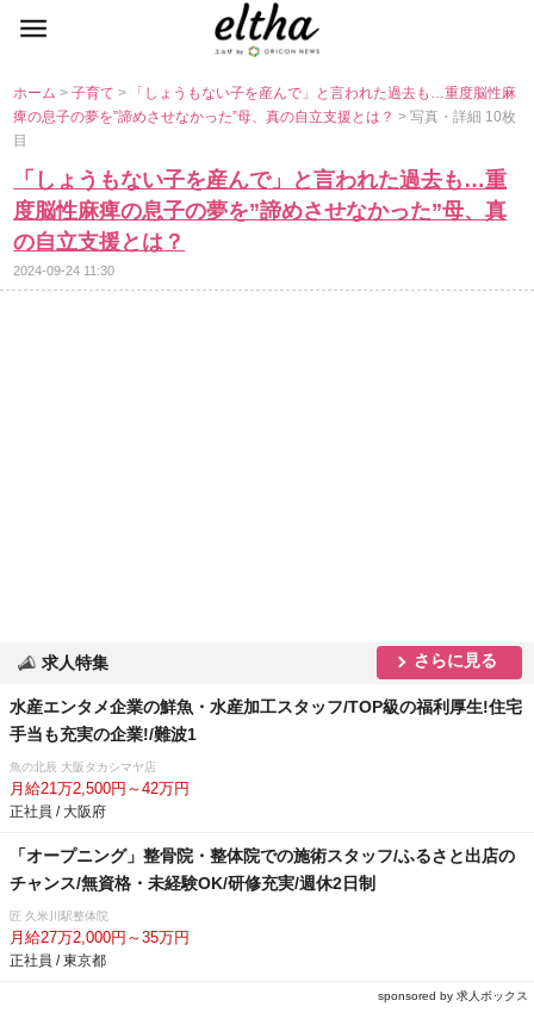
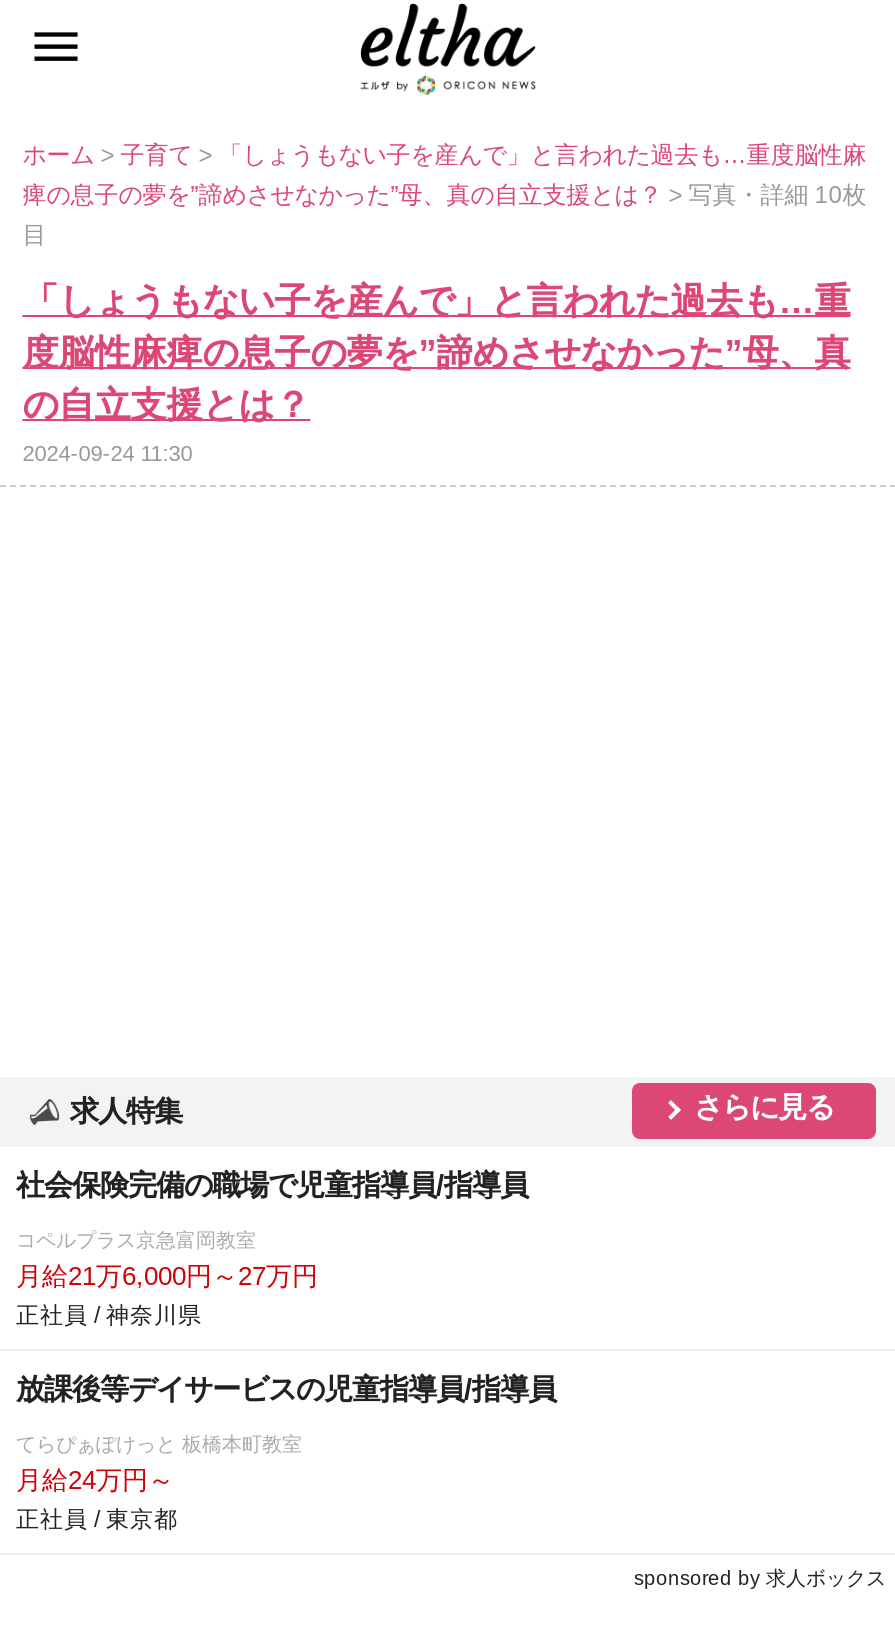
[10,697,522,744] 水産エンタメ企業の鮮魚・水産加工スタッフ/TOP級の福利厚生!住宅 | 手当も充実の企業!/難波1 -> [16,1169,528,1201] 社会保険完備の職場で児童指導員/指導員
[10,760,190,819] 魚の北辰 大阪タカシマヤ店 | 月給21万2,500円～42万円 | 正社員 / 大阪府 -> [16,1229,318,1327] コペルプラス京急富岡教室 | 月給21万6,000円～27万円 | 正社員 / 神奈川県
[10,846,515,893] 「オープニング」整骨院・整体院での施術スタッフ/ふるさと出店の | チャンス/無資格・未経験OK/研修充実/週休2日制 -> [16,1373,556,1405] 放課後等デイサービスの児童指導員/指導員
[10,909,190,946] 匠 久米川駅整体院 | 月給27万2,000円～35万円 -> [16,1433,302,1495] てらぴぁぽけっと 板橋本町教室 | 月給24万円～

